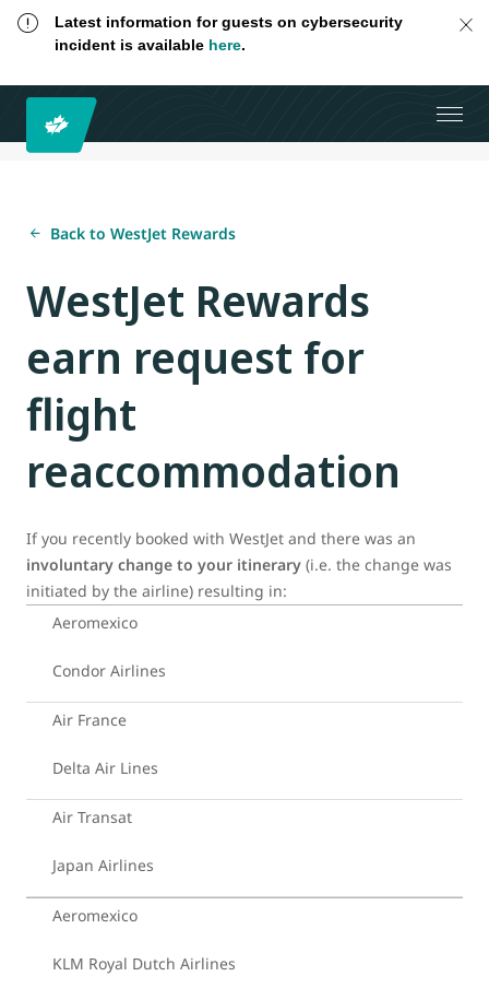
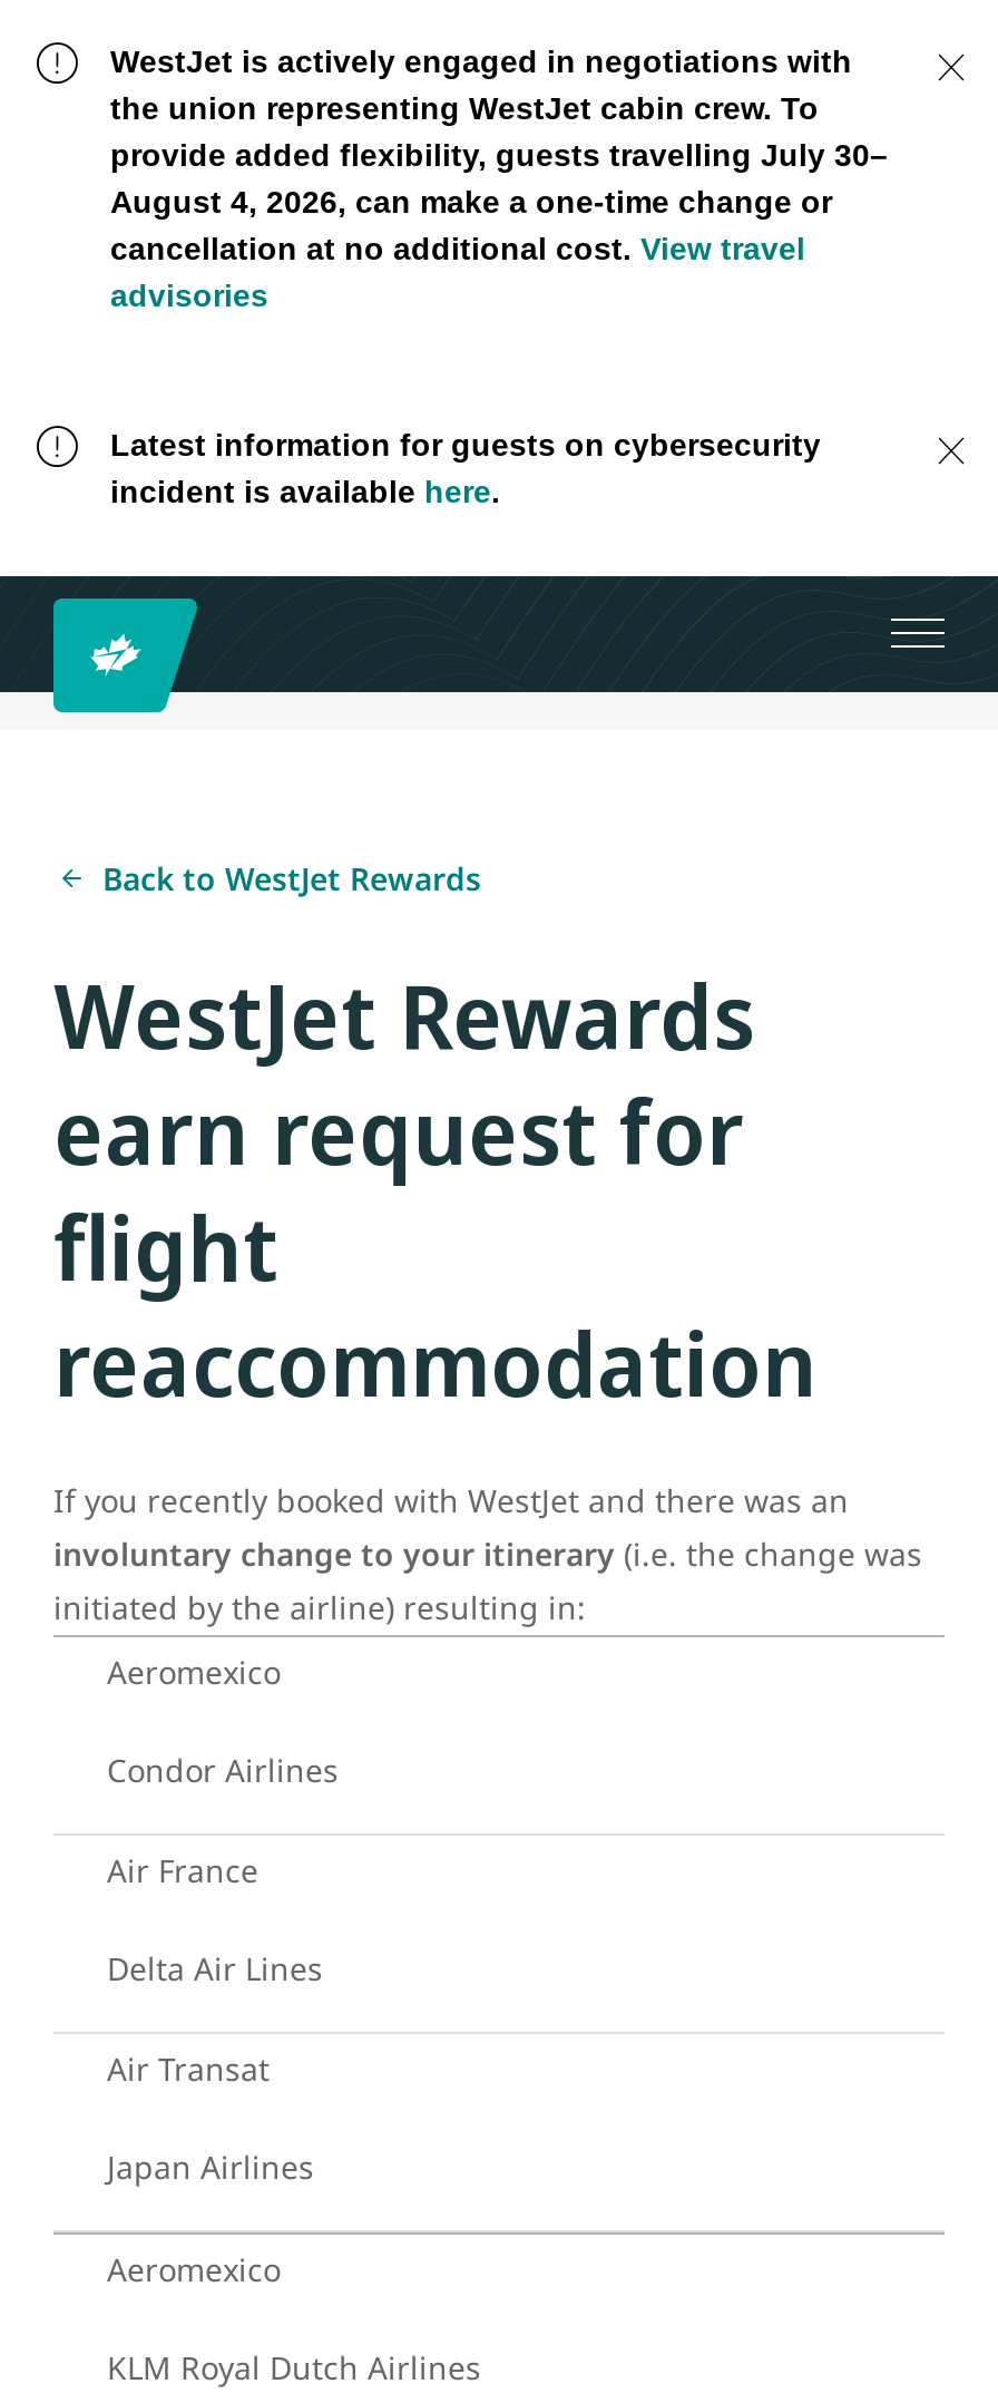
none -> [110,43,888,313] WestJet is actively engaged in negotiations with | the union representing WestJet cabin crew. To | provide added flexibility, guests travelling July 30– | August 4, 2026, can make a one-time change or | cancellation at no additional cost. View travel | advisories

